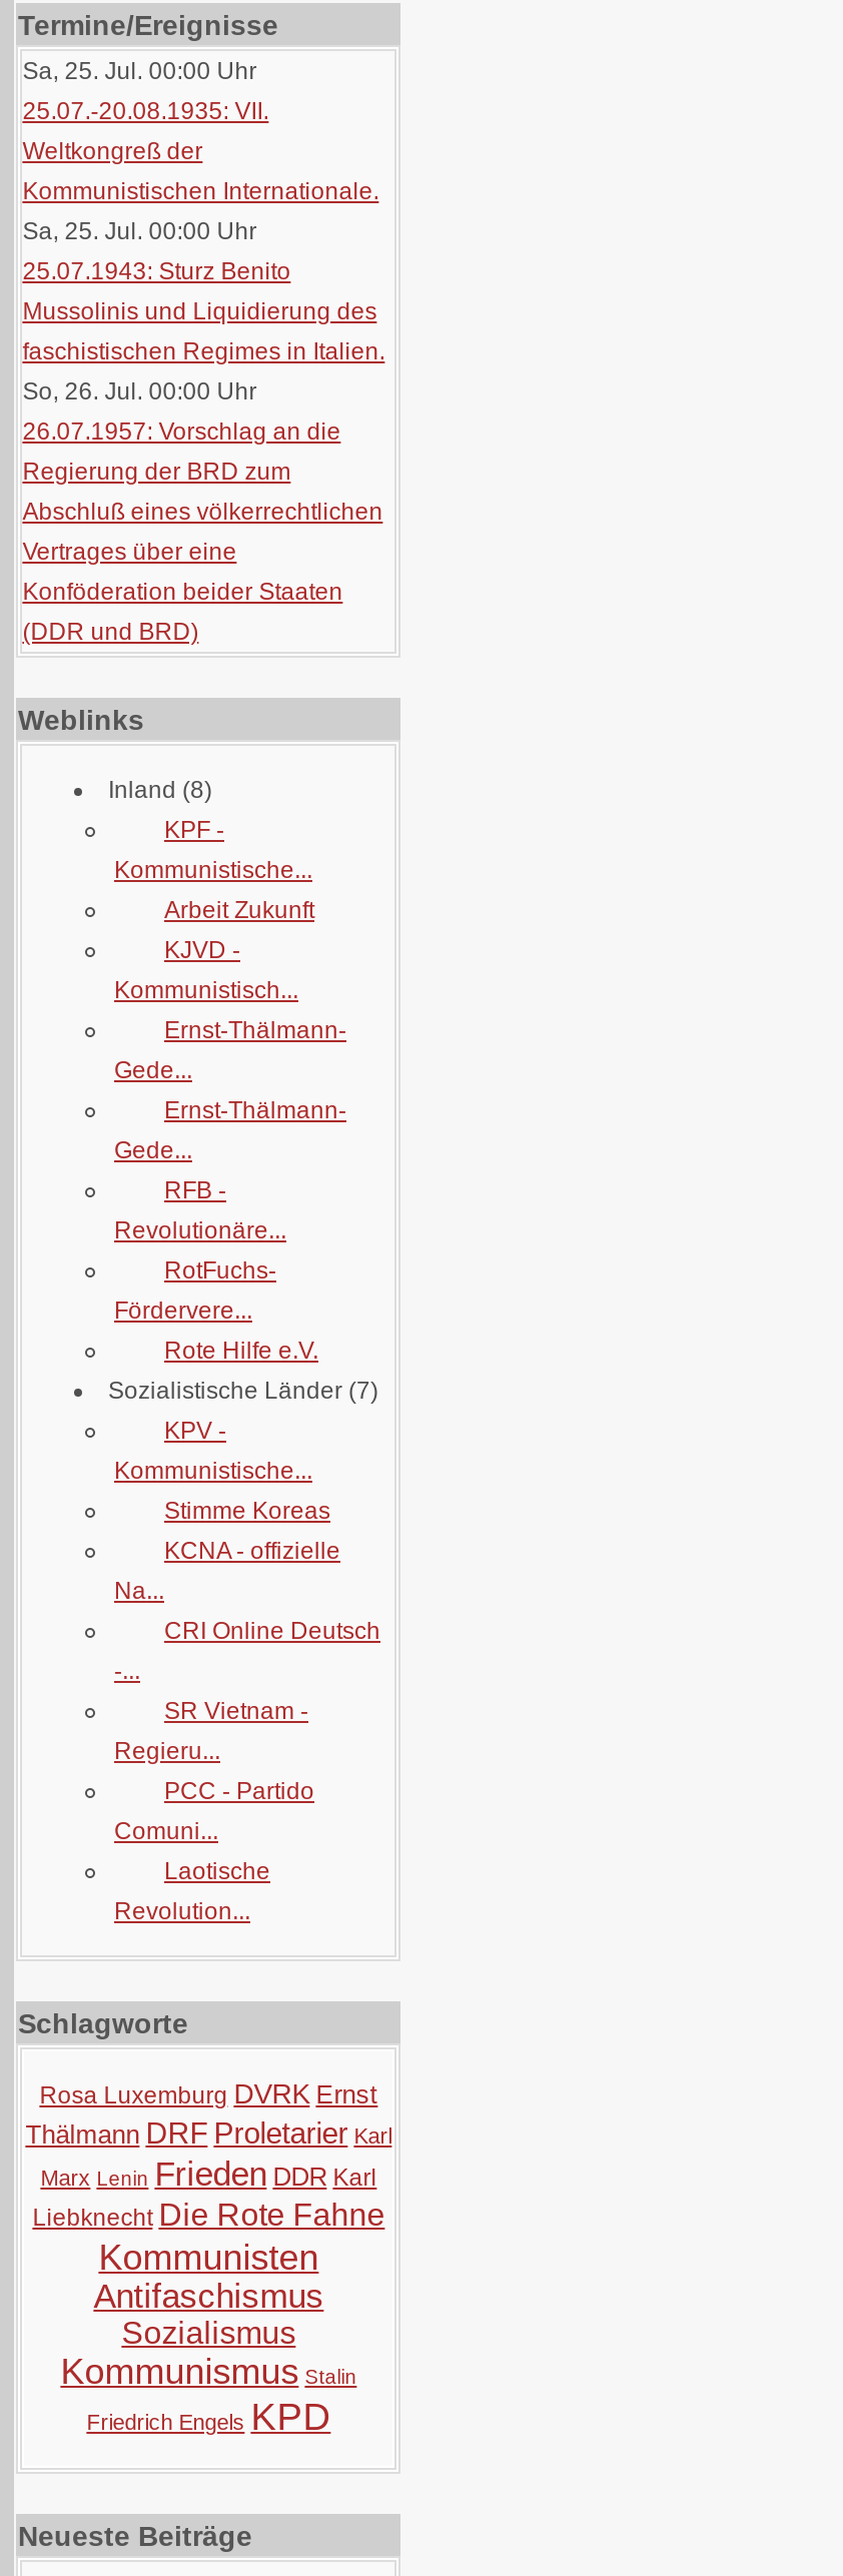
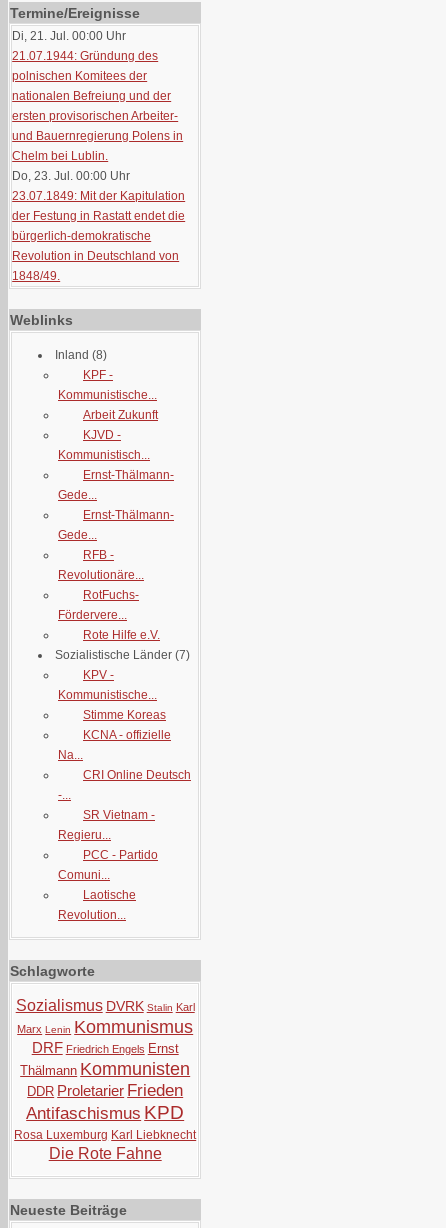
[22,57,385,646] Sa, 25. Jul. 00:00 Uhr | 25.07.-20.08.1935: VII. | Weltkongreß der | Kommunistischen Internationale. | Sa, 25. Jul. 00:00 Uhr | 25.07.1943: Sturz Benito | Mussolinis und Liquidierung des | faschistischen Regimes in Italien. | So, 26. Jul. 00:00 Uhr | 26.07.1957: Vorschlag an die | Regierung der BRD zum | Abschluß eines völkerrechtlichen | Vertrages über eine | Konföderation beider Staaten | (DDR und BRD) -> [12,29,185,283] Di, 21. Jul. 00:00 Uhr | 21.07.1944: Gründung des | polnischen Komitees der | nationalen Befreiung und der | ersten provisorischen Arbeiter- | und Bauernregierung Polens in | Chelm bei Lublin. | Do, 23. Jul. 00:00 Uhr | 23.07.1849: Mit der Kapitulation | der Festung in Rastatt endet die | bürgerlich-demokratische | Revolution in Deutschland von | 1848/49.
[25,2077,392,2438] Rosa Luxemburg DVRK Ernst | Thälmann DRF Proletarier Karl | Marx Lenin Frieden DDR Karl | Liebknecht Die Rote Fahne | Kommunisten | Antifaschismus | Sozialismus | Kommunismus Stalin | Friedrich Engels KPD -> [14,997,196,1162] Sozialismus DVRK Stalin Karl | Marx Lenin Kommunismus | DRF Friedrich Engels Ernst | Thälmann Kommunisten | DDR Proletarier Frieden | Antifaschismus KPD | Rosa Luxemburg Karl Liebknecht | Die Rote Fahne

